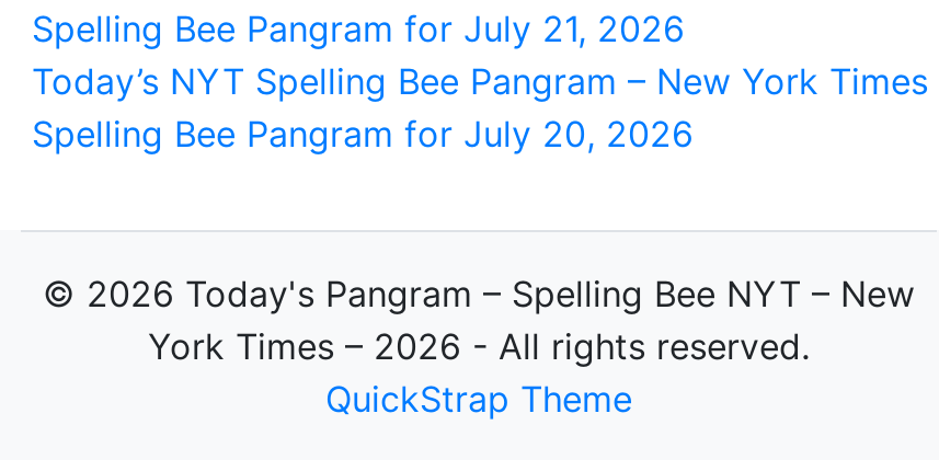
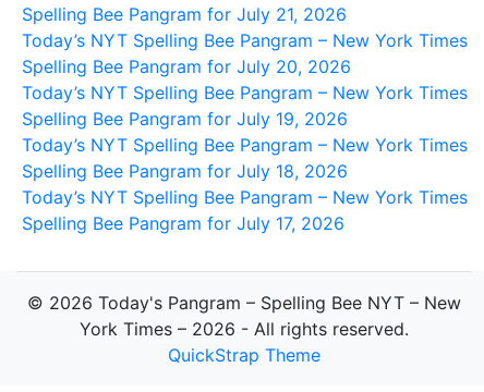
none -> [22,82,468,234] Today’s NYT Spelling Bee Pangram – New York Times | Spelling Bee Pangram for July 19, 2026 | Today’s NYT Spelling Bee Pangram – New York Times | Spelling Bee Pangram for July 18, 2026 | Today’s NYT Spelling Bee Pangram – New York Times | Spelling Bee Pangram for July 17, 2026

